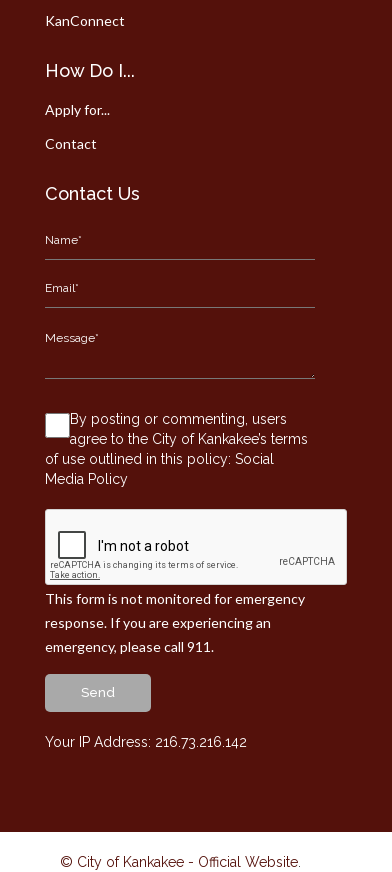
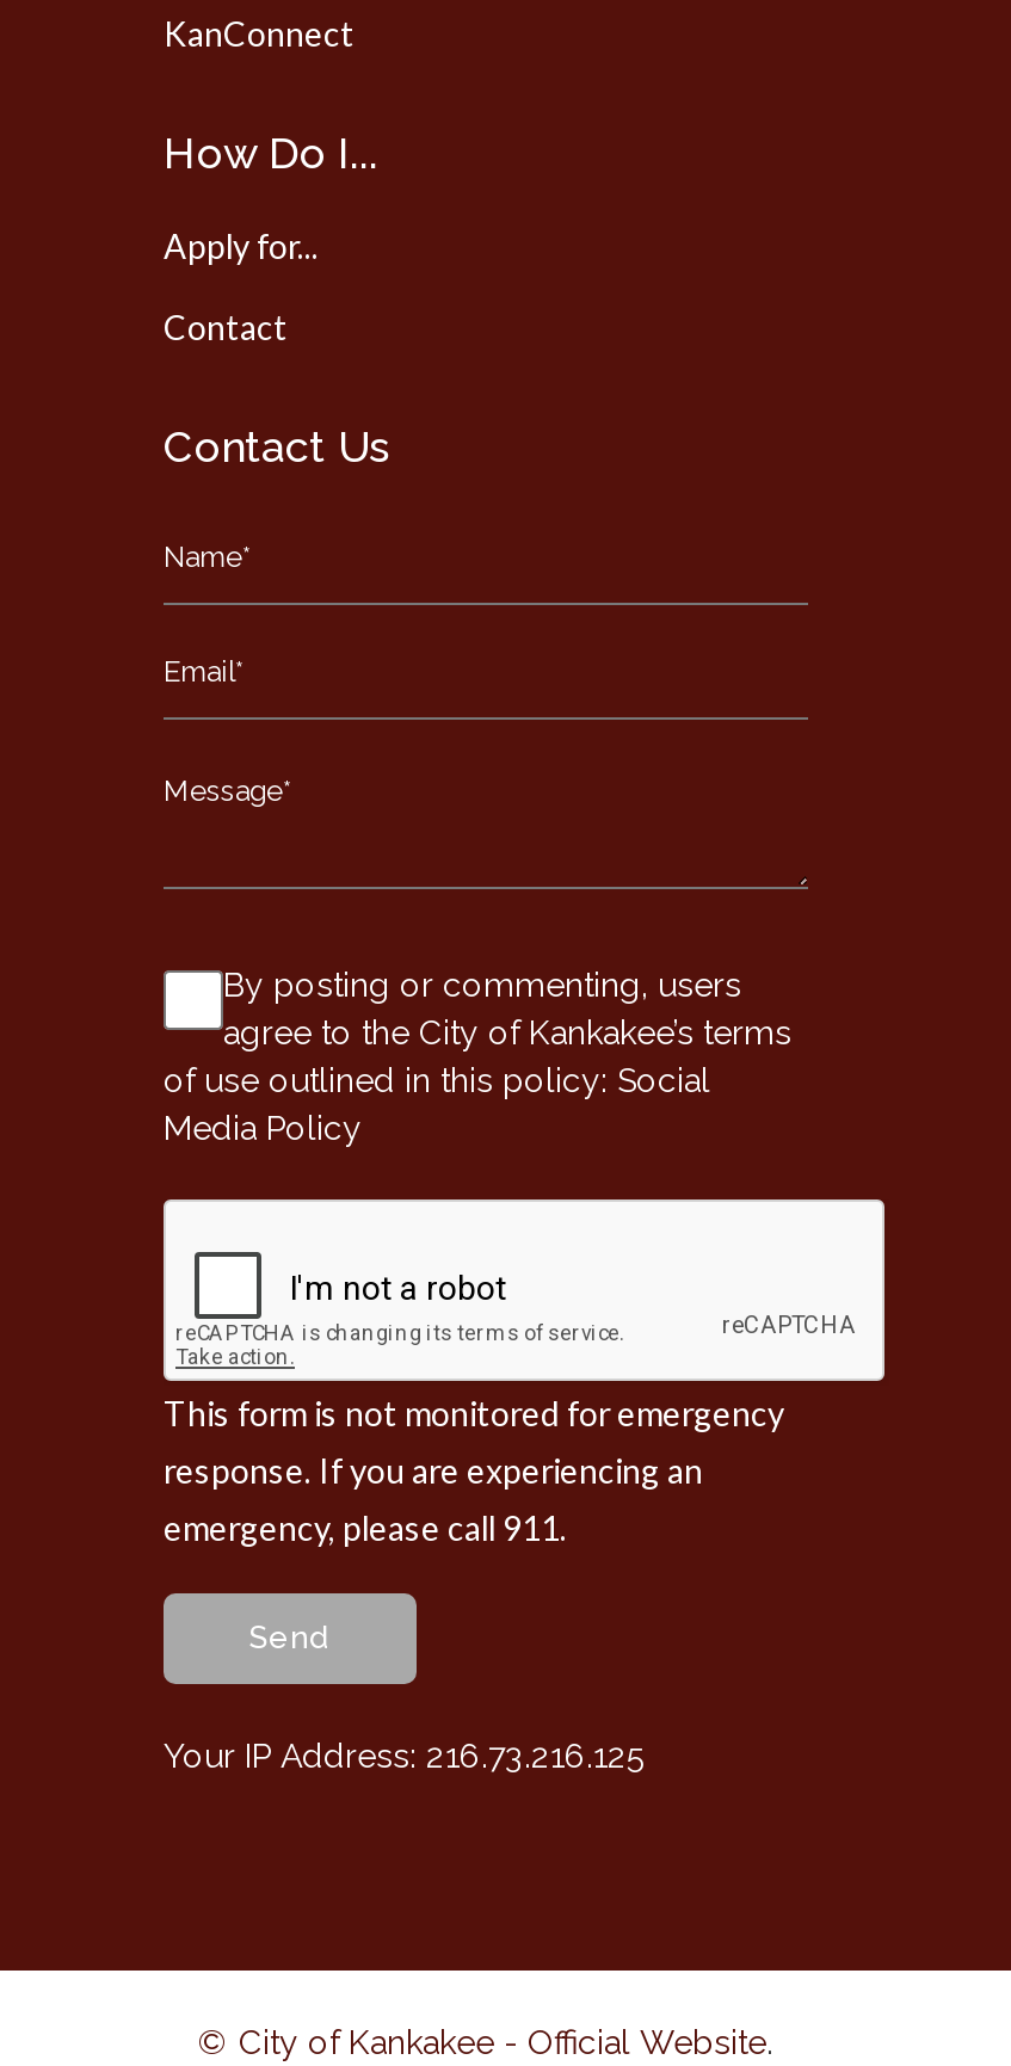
[45,733,247,749] Your IP Address: 216.73.216.142 -> [164,1735,643,1774] Your IP Address: 216.73.216.125

